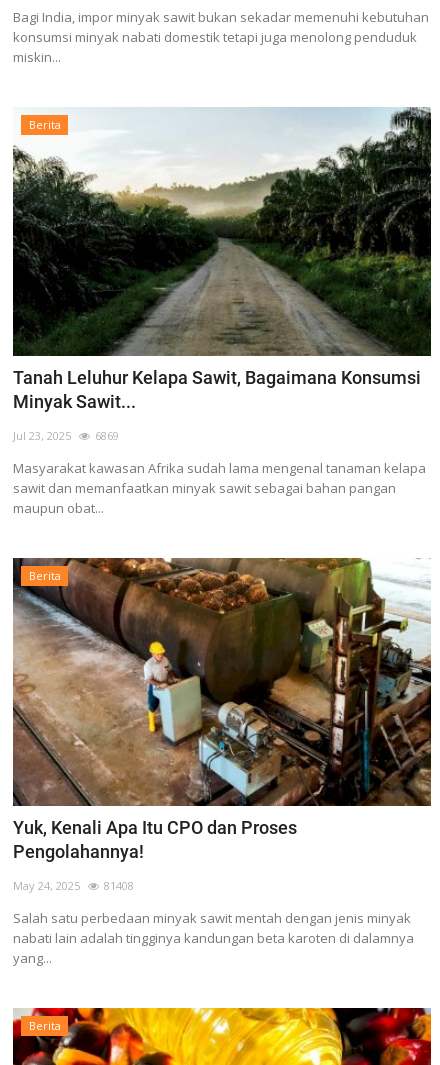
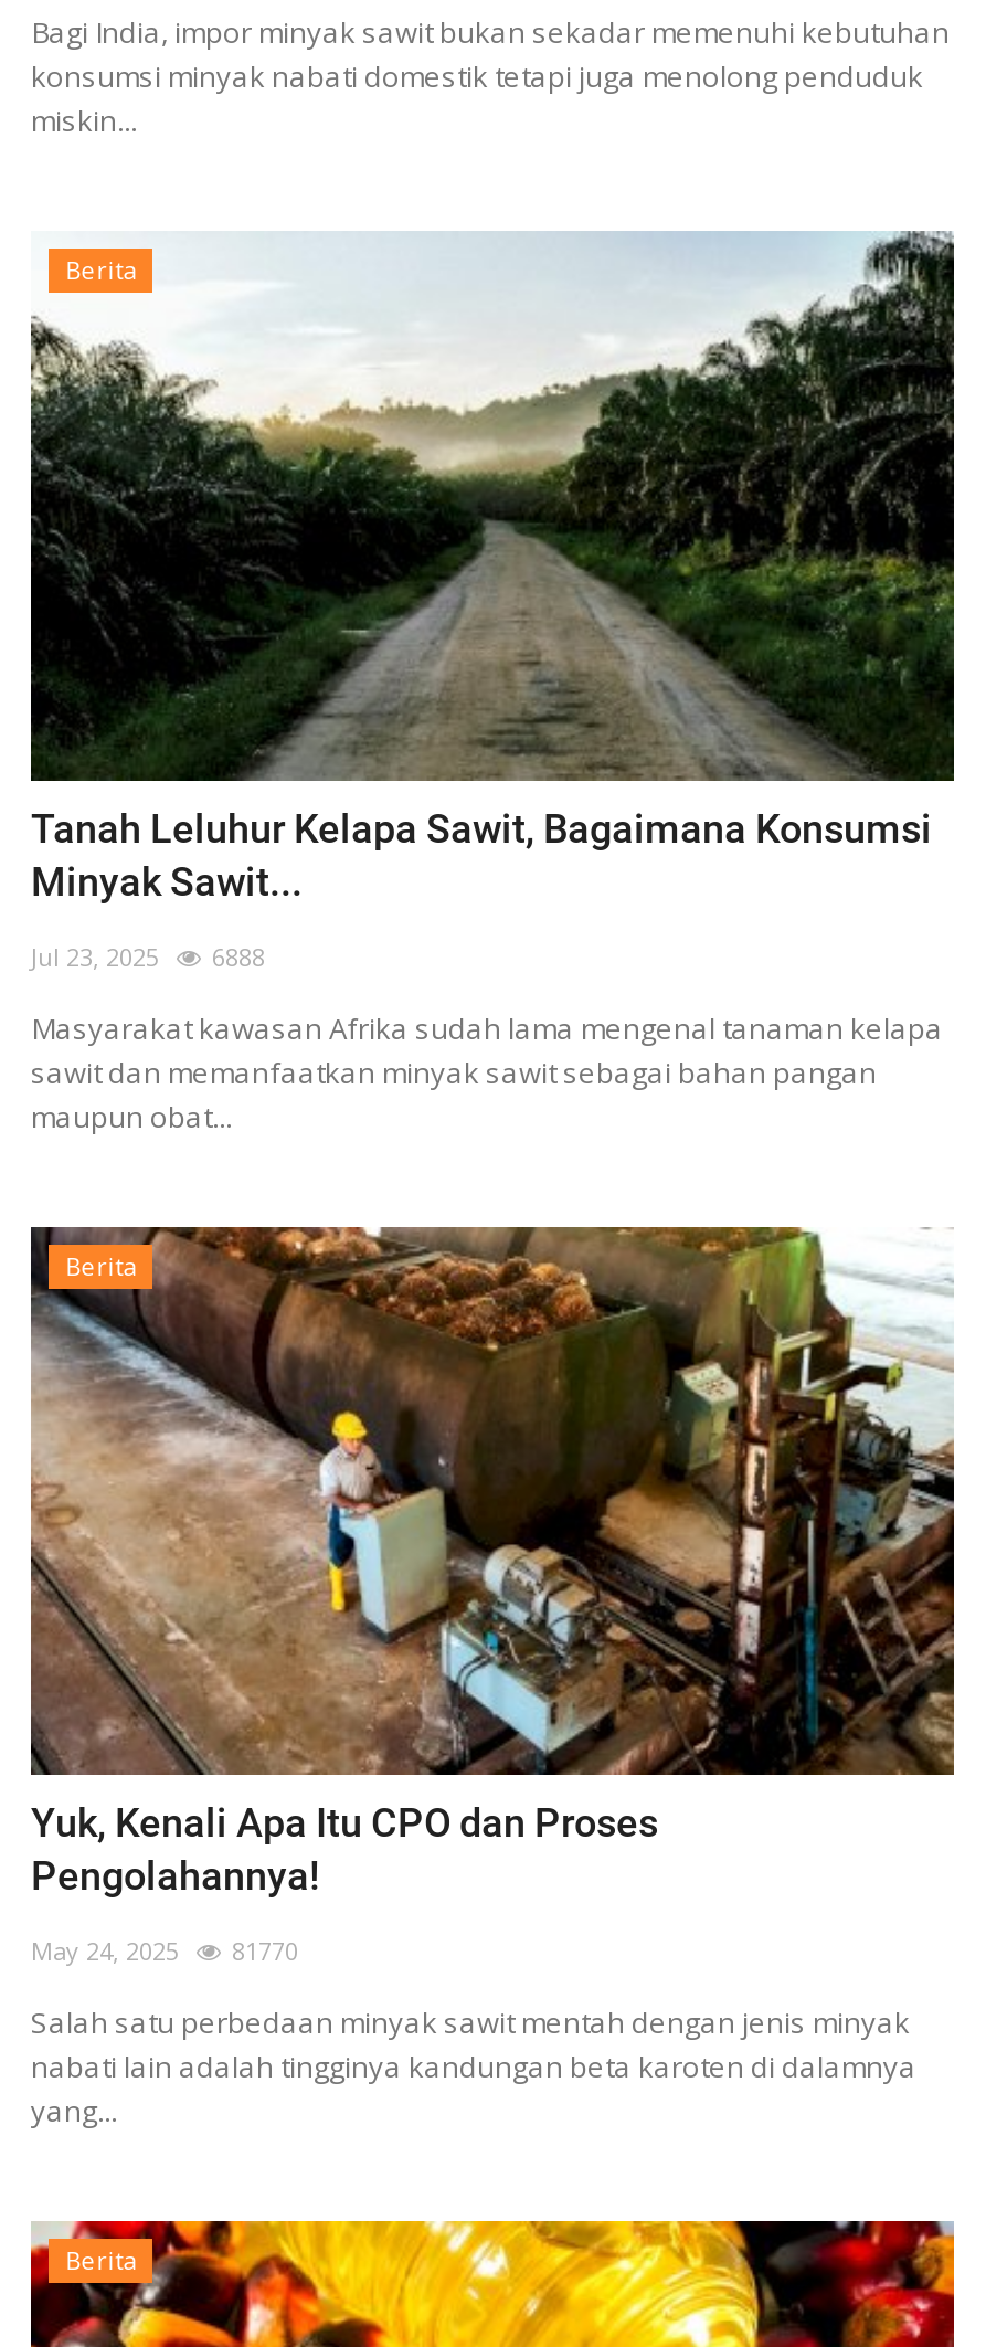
[13,428,119,443] Jul 23, 2025 6869 -> [31,939,265,972] Jul 23, 2025 6888
[13,878,134,893] May 24, 2025 81408 -> [31,1935,298,1968] May 24, 2025 81770

